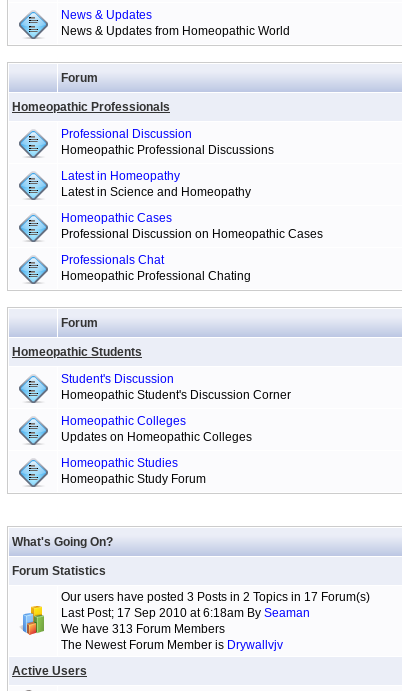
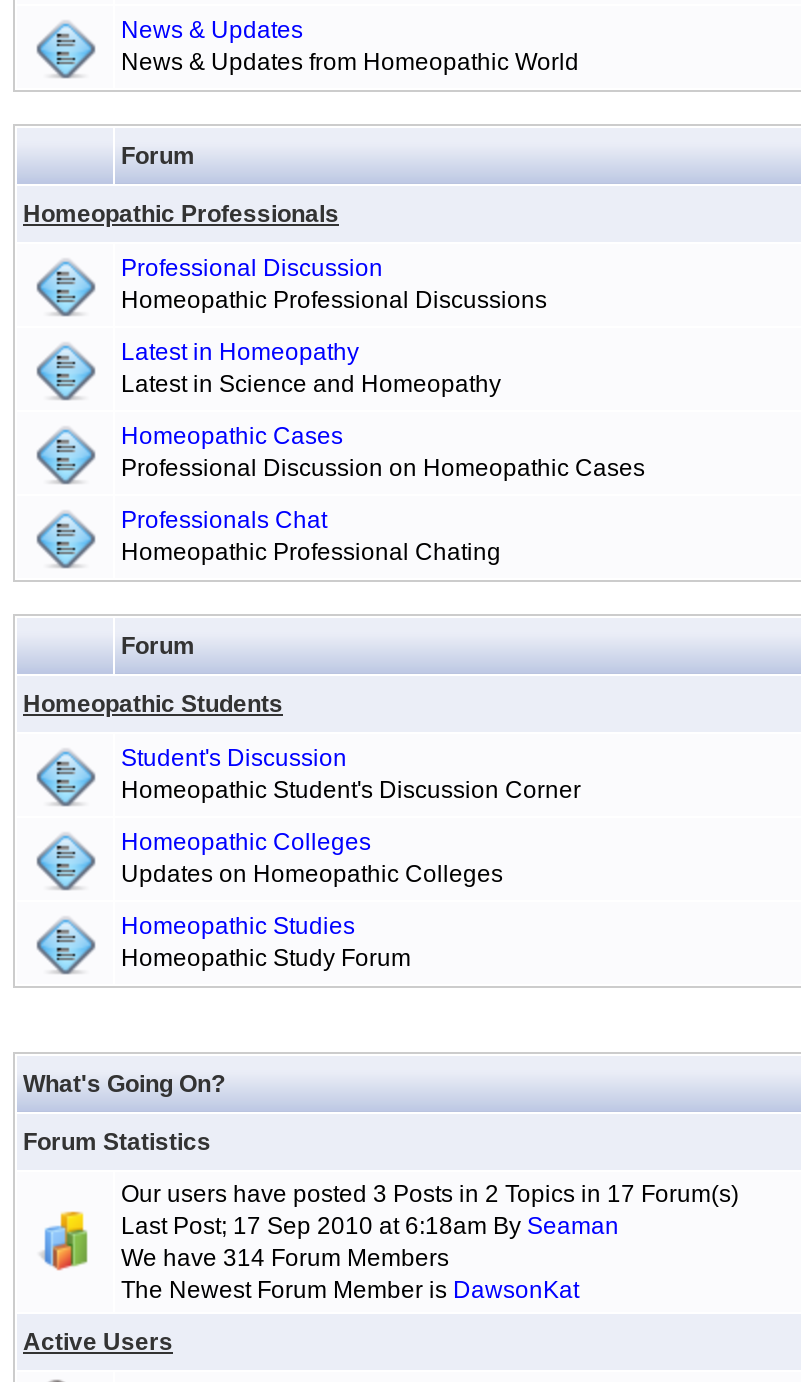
[61,622,225,636] We have 313 Forum Members -> [121,1244,449,1272] We have 314 Forum Members
[61,638,283,652] The Newest Forum Member is Drywallvjv -> [121,1276,579,1304] The Newest Forum Member is DawsonKat

